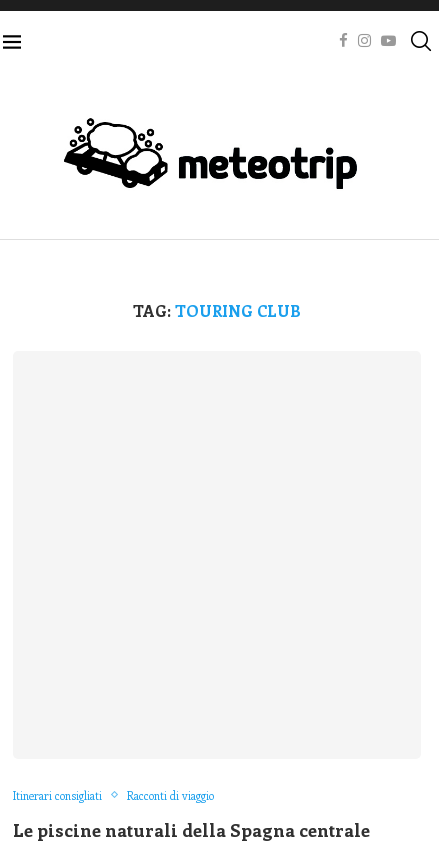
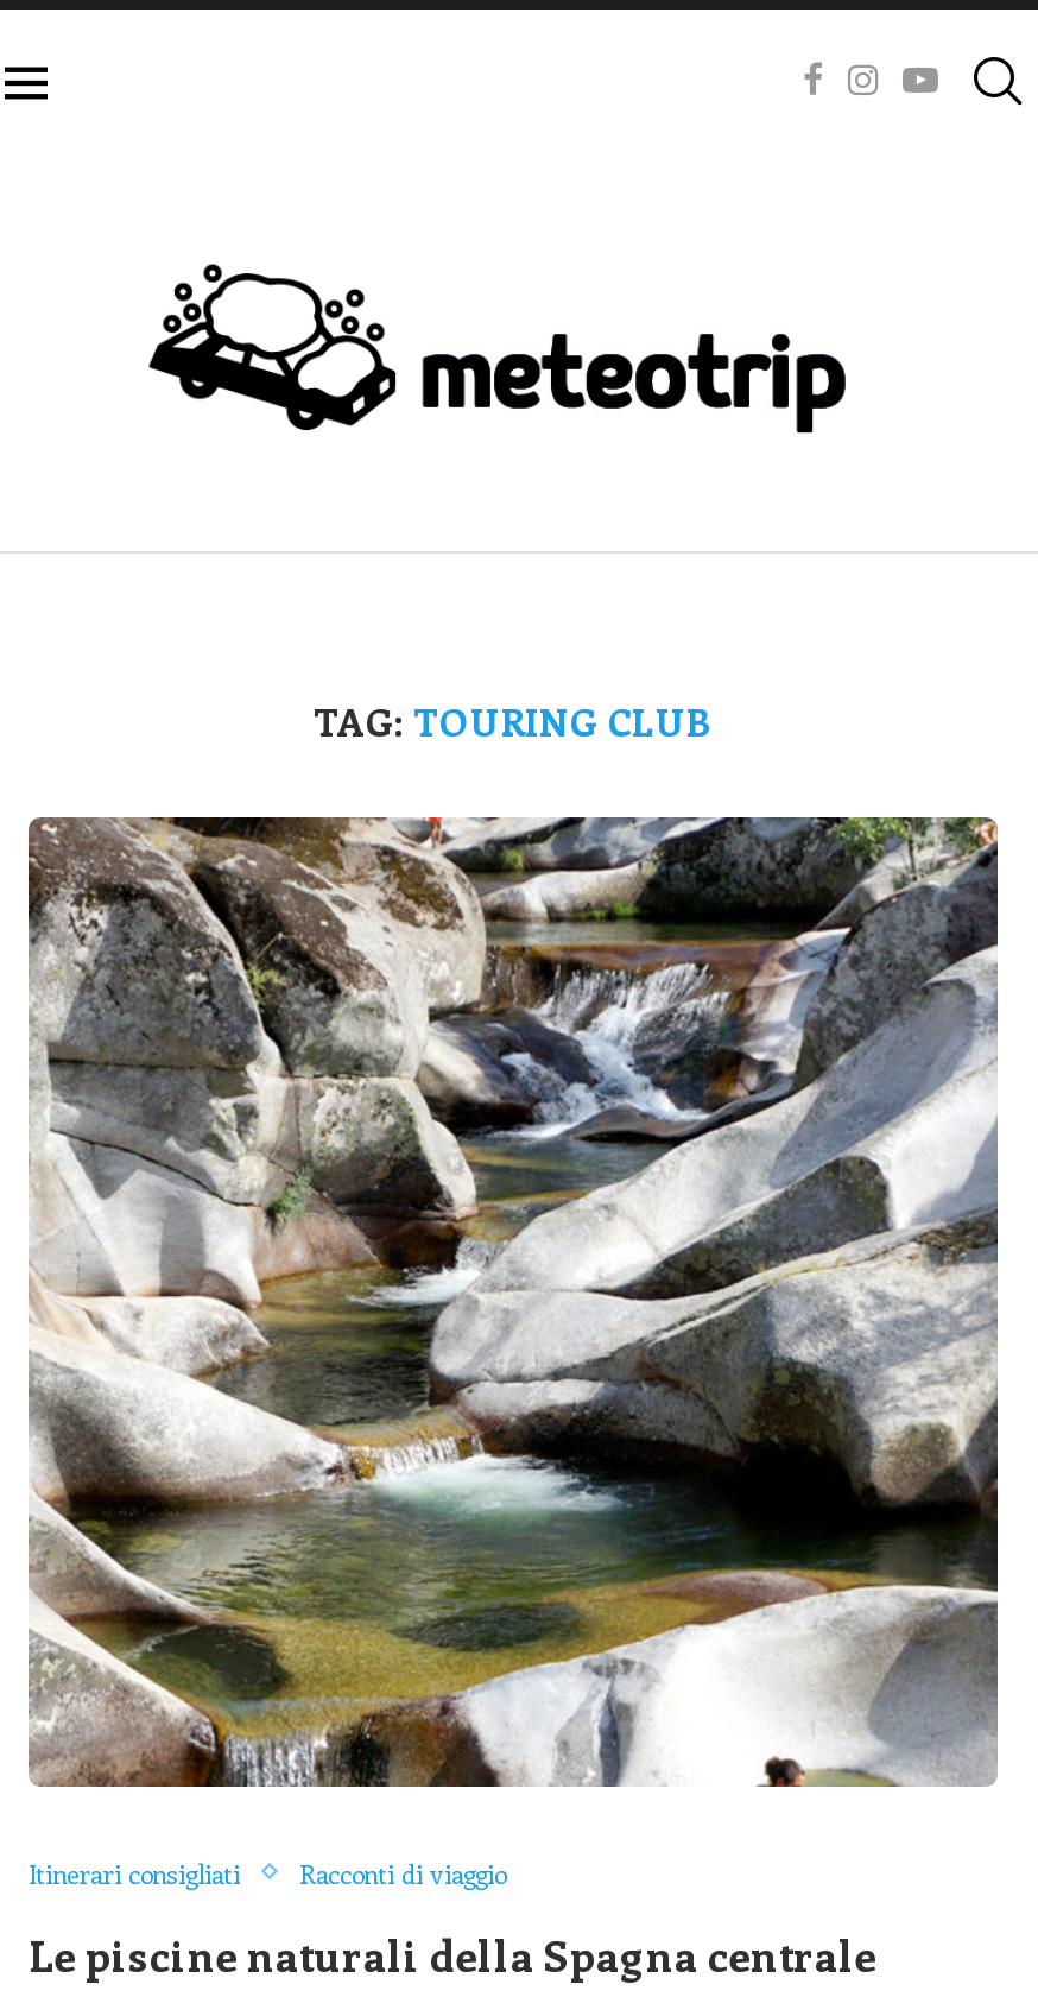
none -> [26,815,1000,1789] [image]

